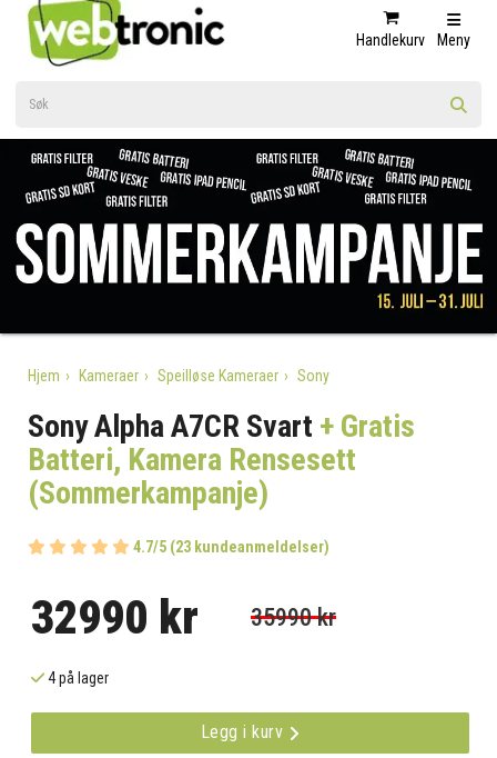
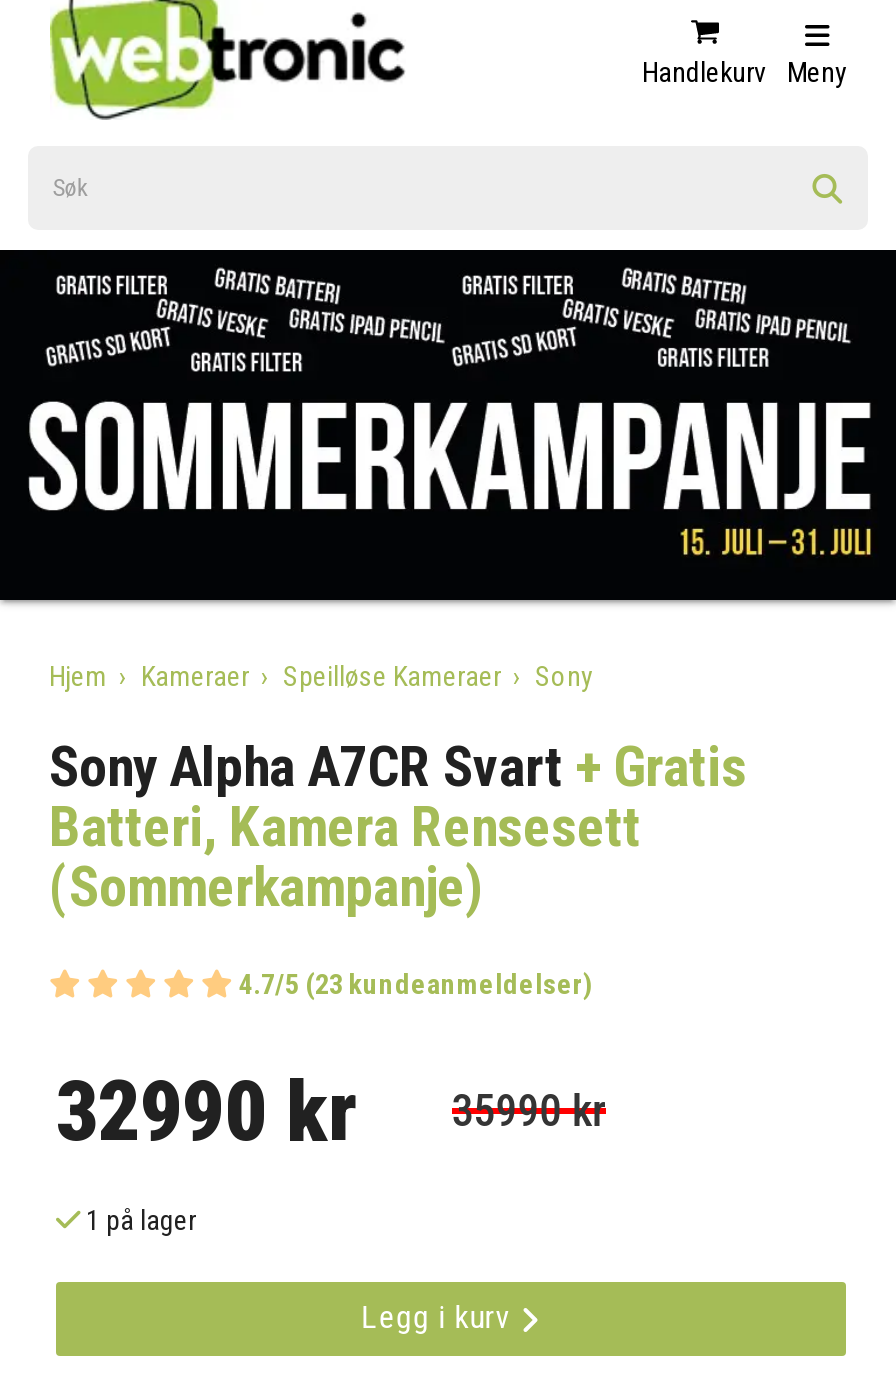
[44,669,109,687] 4 på lager -> [80,1205,196,1237] 1 på lager

